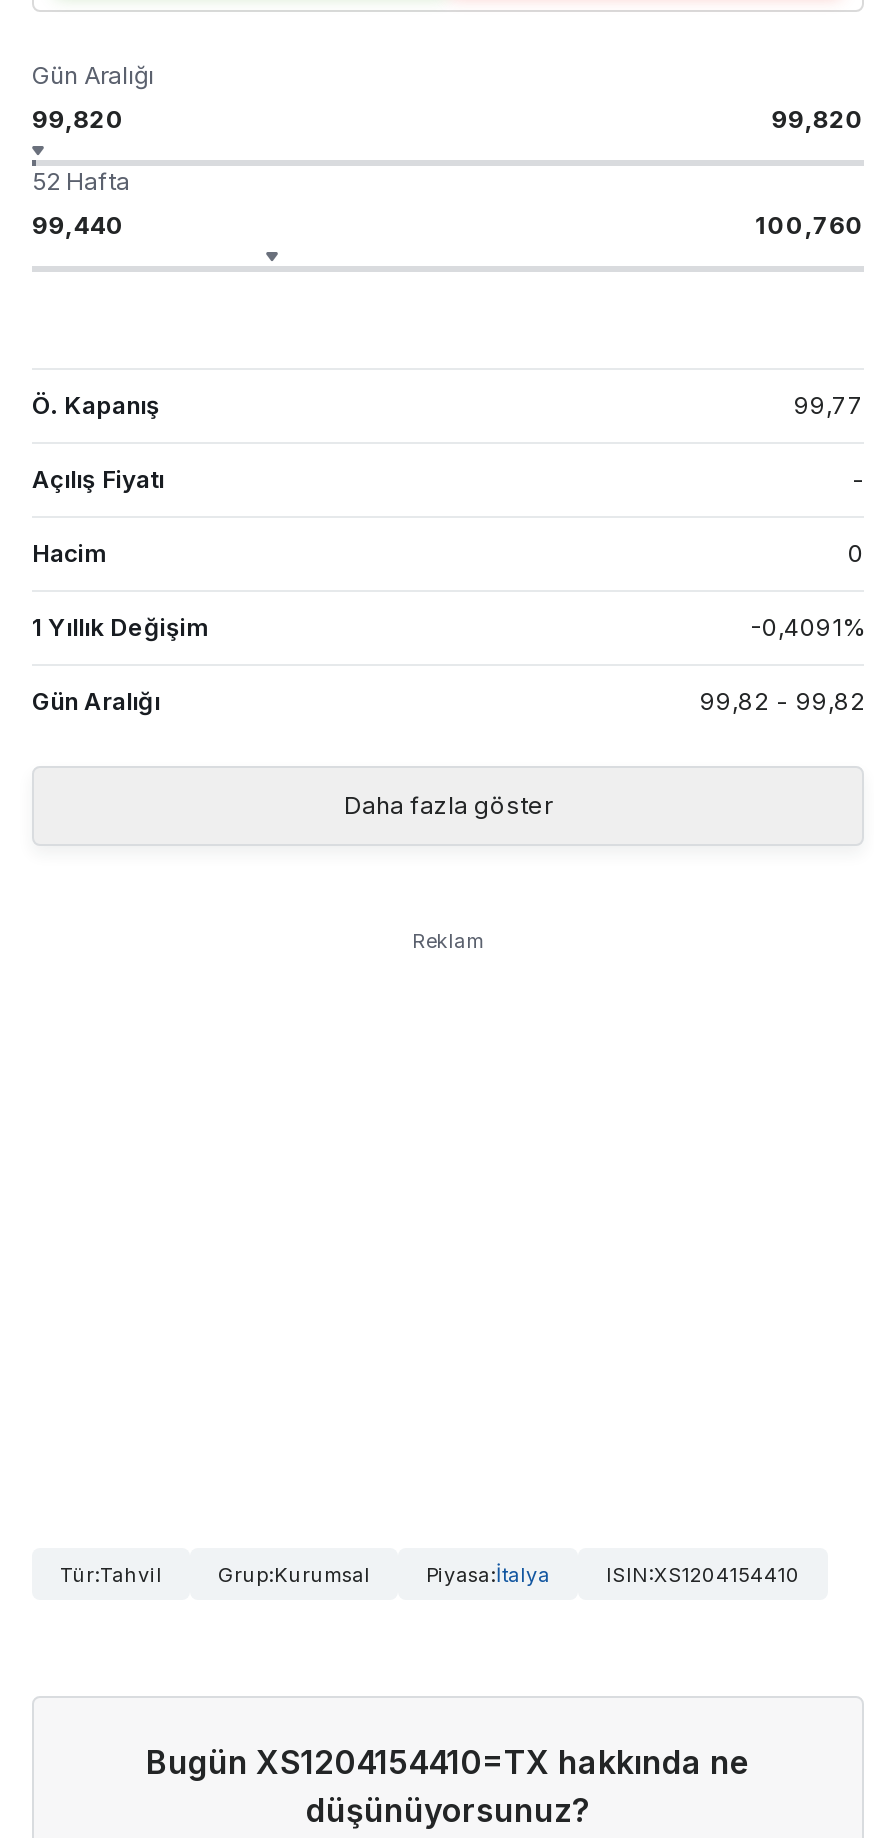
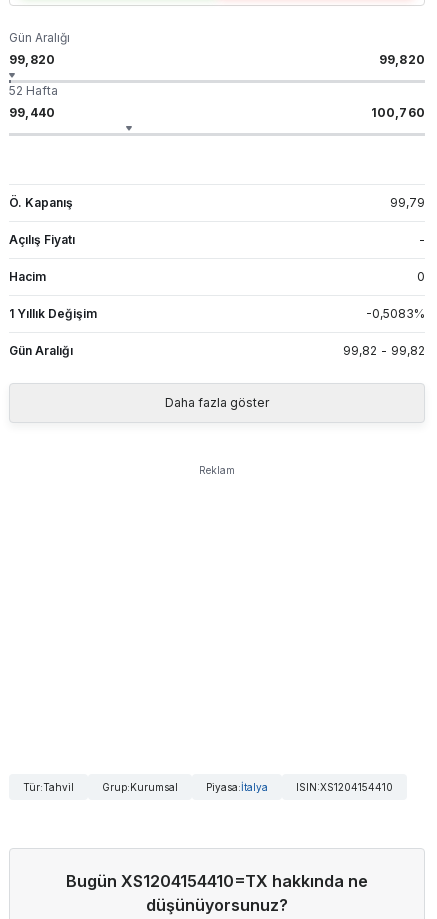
[794,390,864,420] 99,77 -> [390,195,425,210] 99,79
[750,612,864,642] -0,4091% -> [366,306,425,321] -0,5083%

